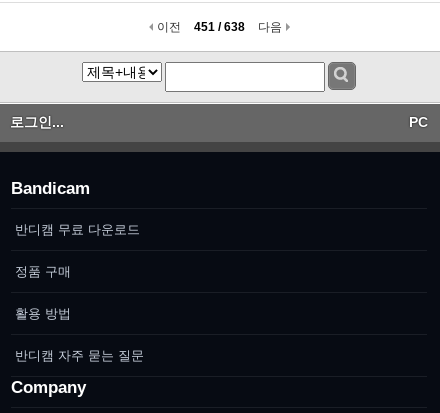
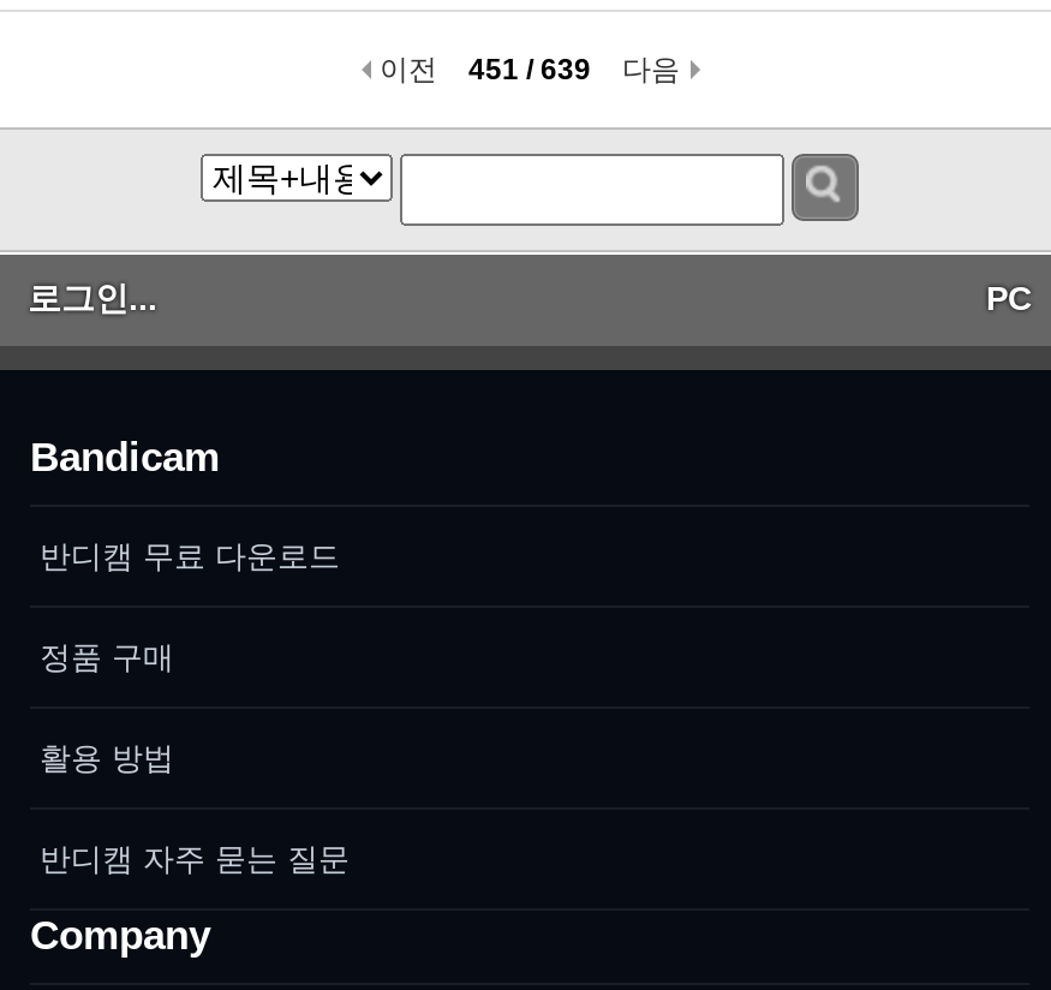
[156,20,281,34] 이전 451 / 638 다음 -> [380,53,680,87] 이전 451 / 639 다음

